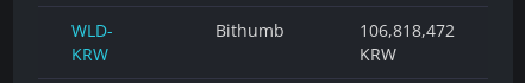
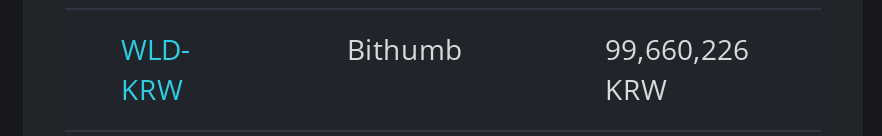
[360,19,455,41] 106,818,472 -> [605,30,749,68] 99,660,226

